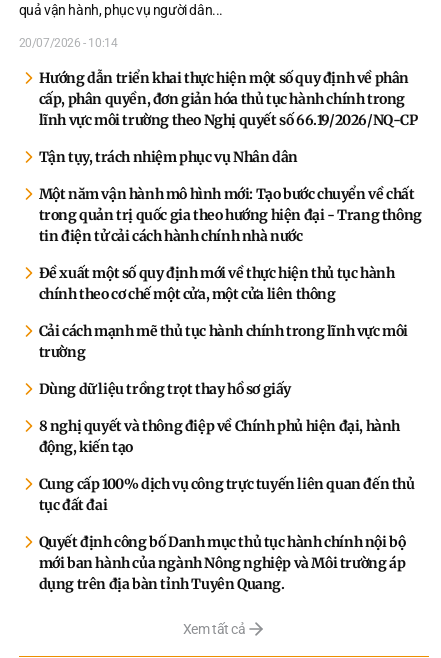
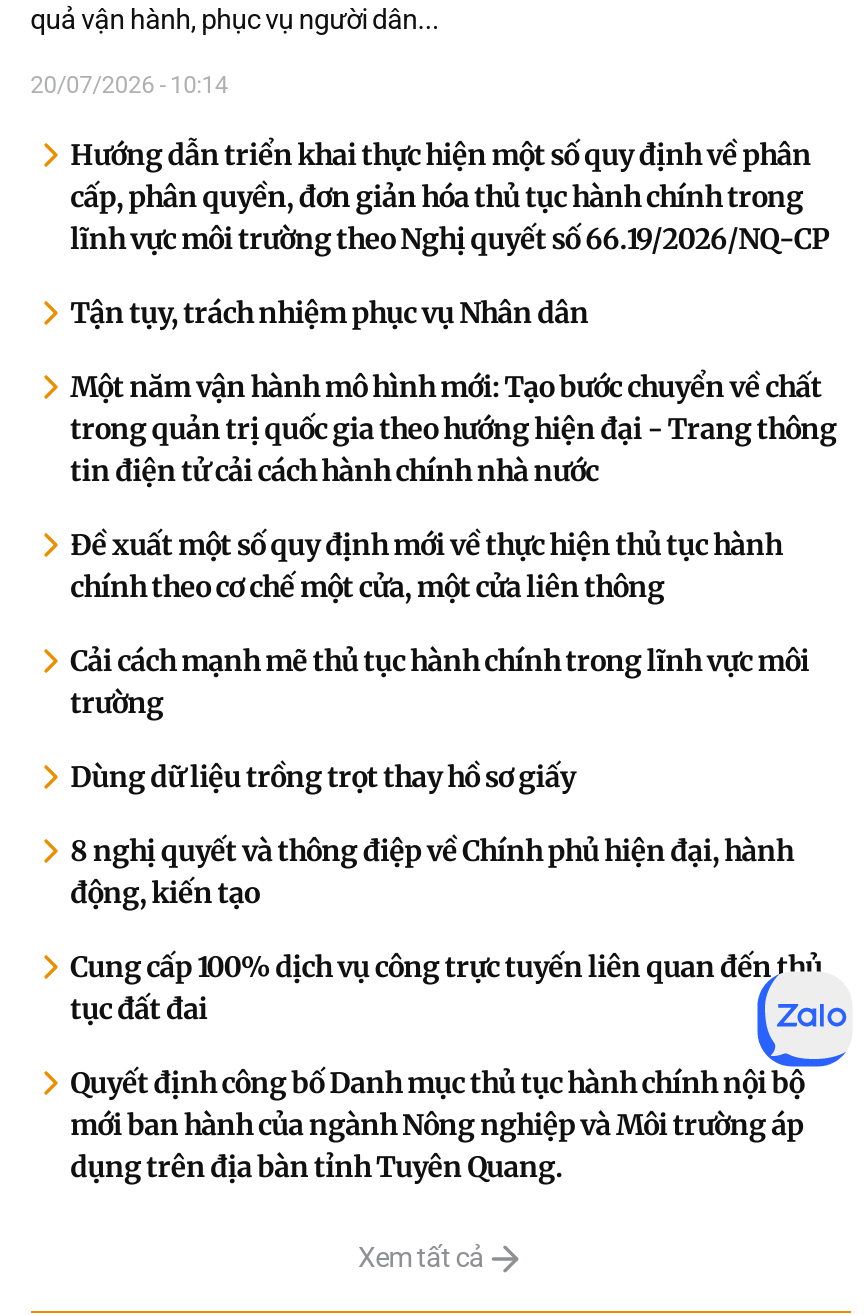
none -> [755,990,851,1070] [image]

